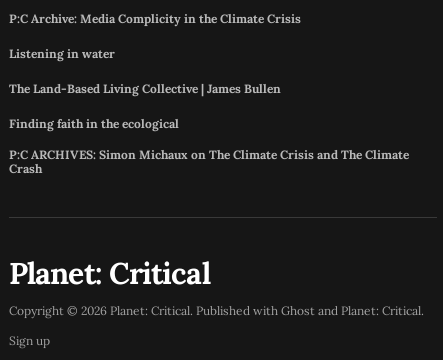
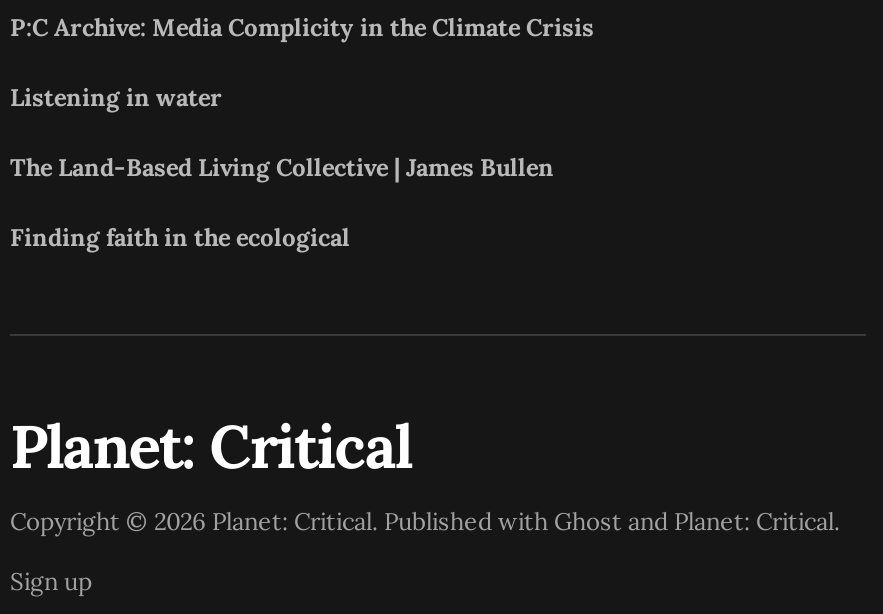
[9,147,409,176] P:C ARCHIVES: Simon Michaux on The Climate Crisis and The Climate | Crash -> none

